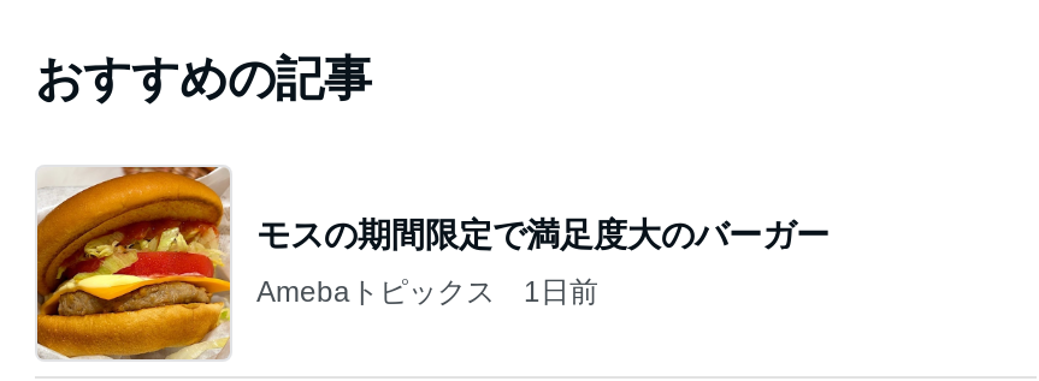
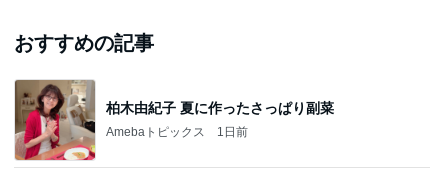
[35,167,830,362] [image] | モスの期間限定で満足度大のバーガー -> [14,79,334,161] [image] | 柏木由紀子 夏に作ったさっぱり副菜

